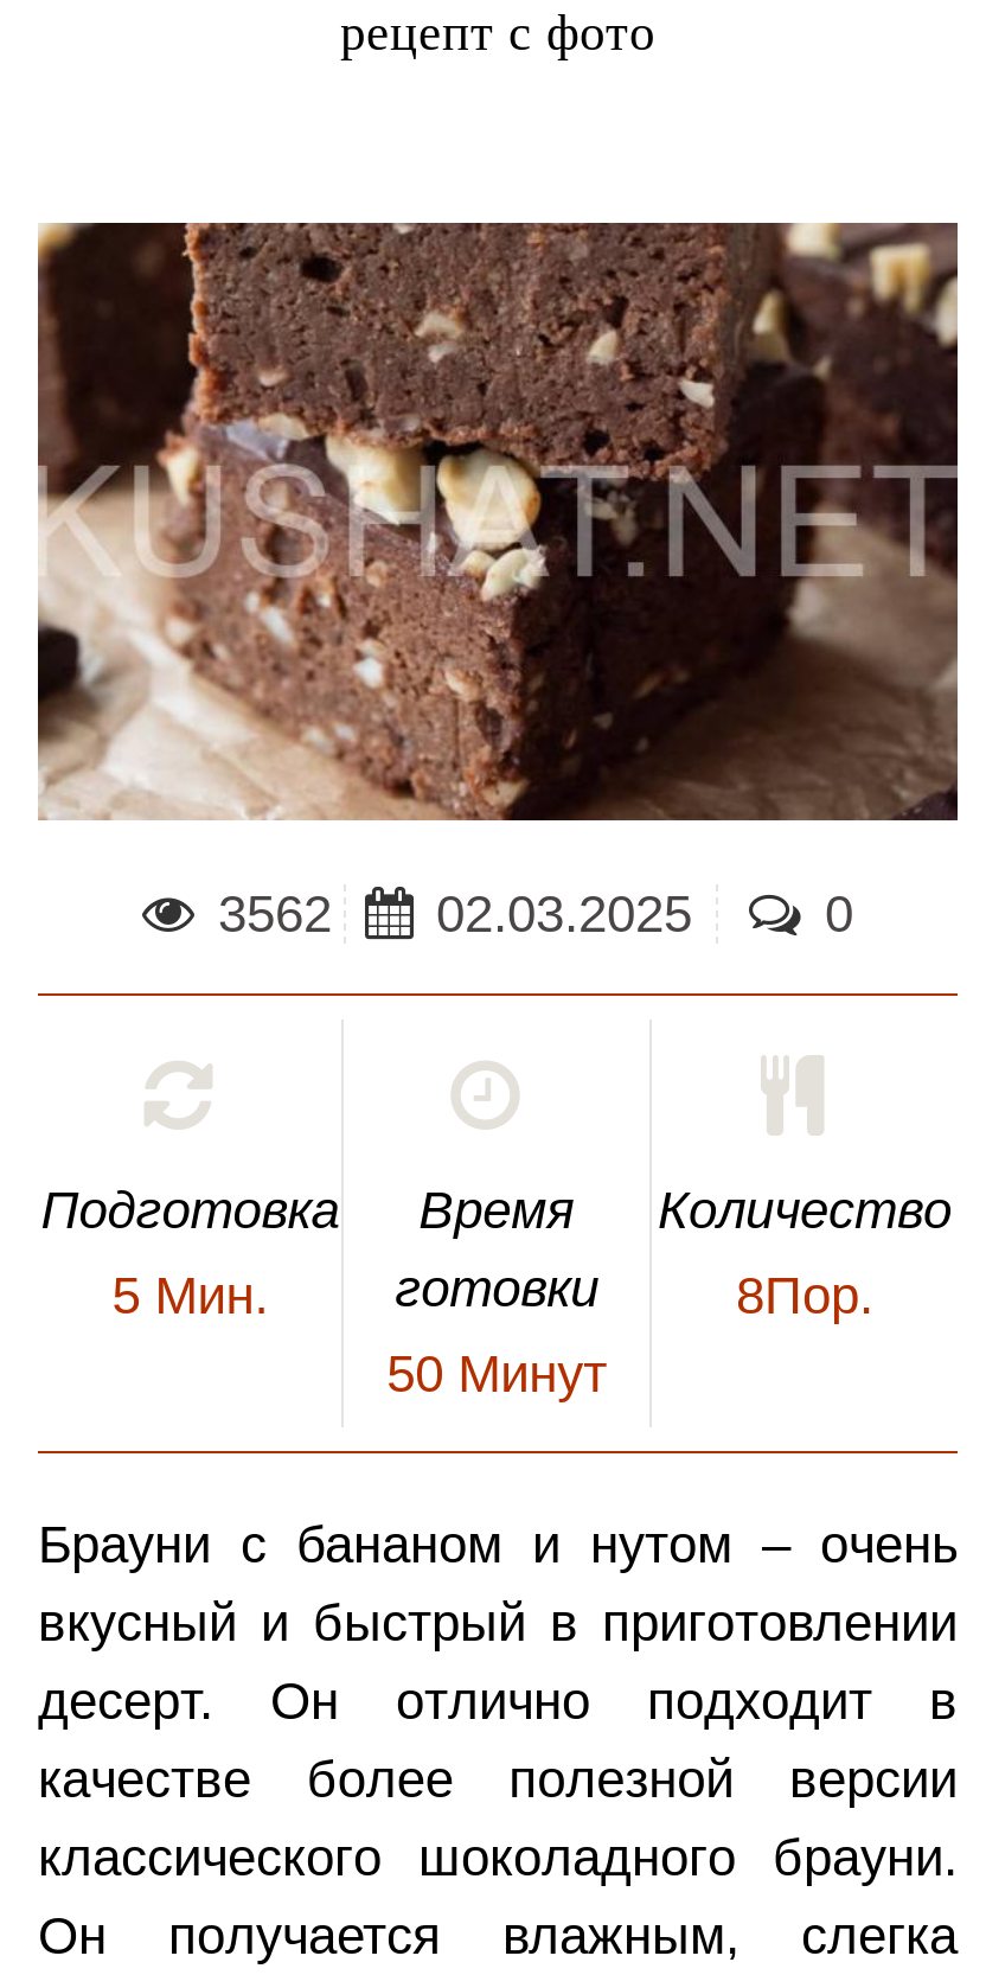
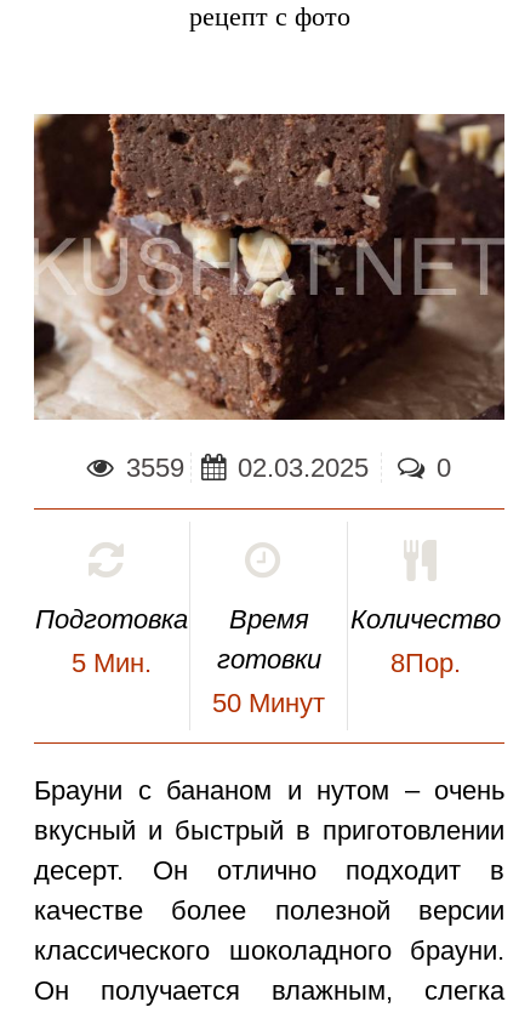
[218,884,692,943] 3562 02.03.2025 -> [126,452,369,482] 3559 02.03.2025

